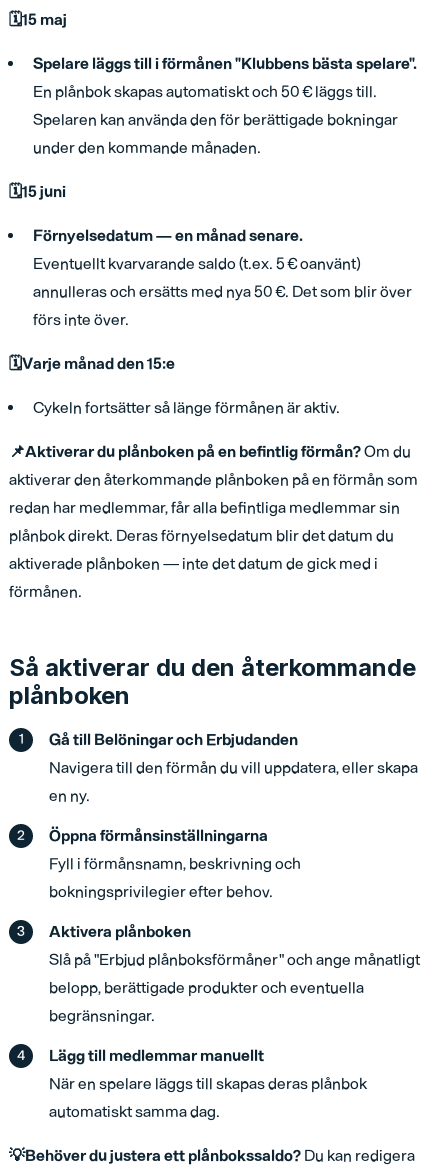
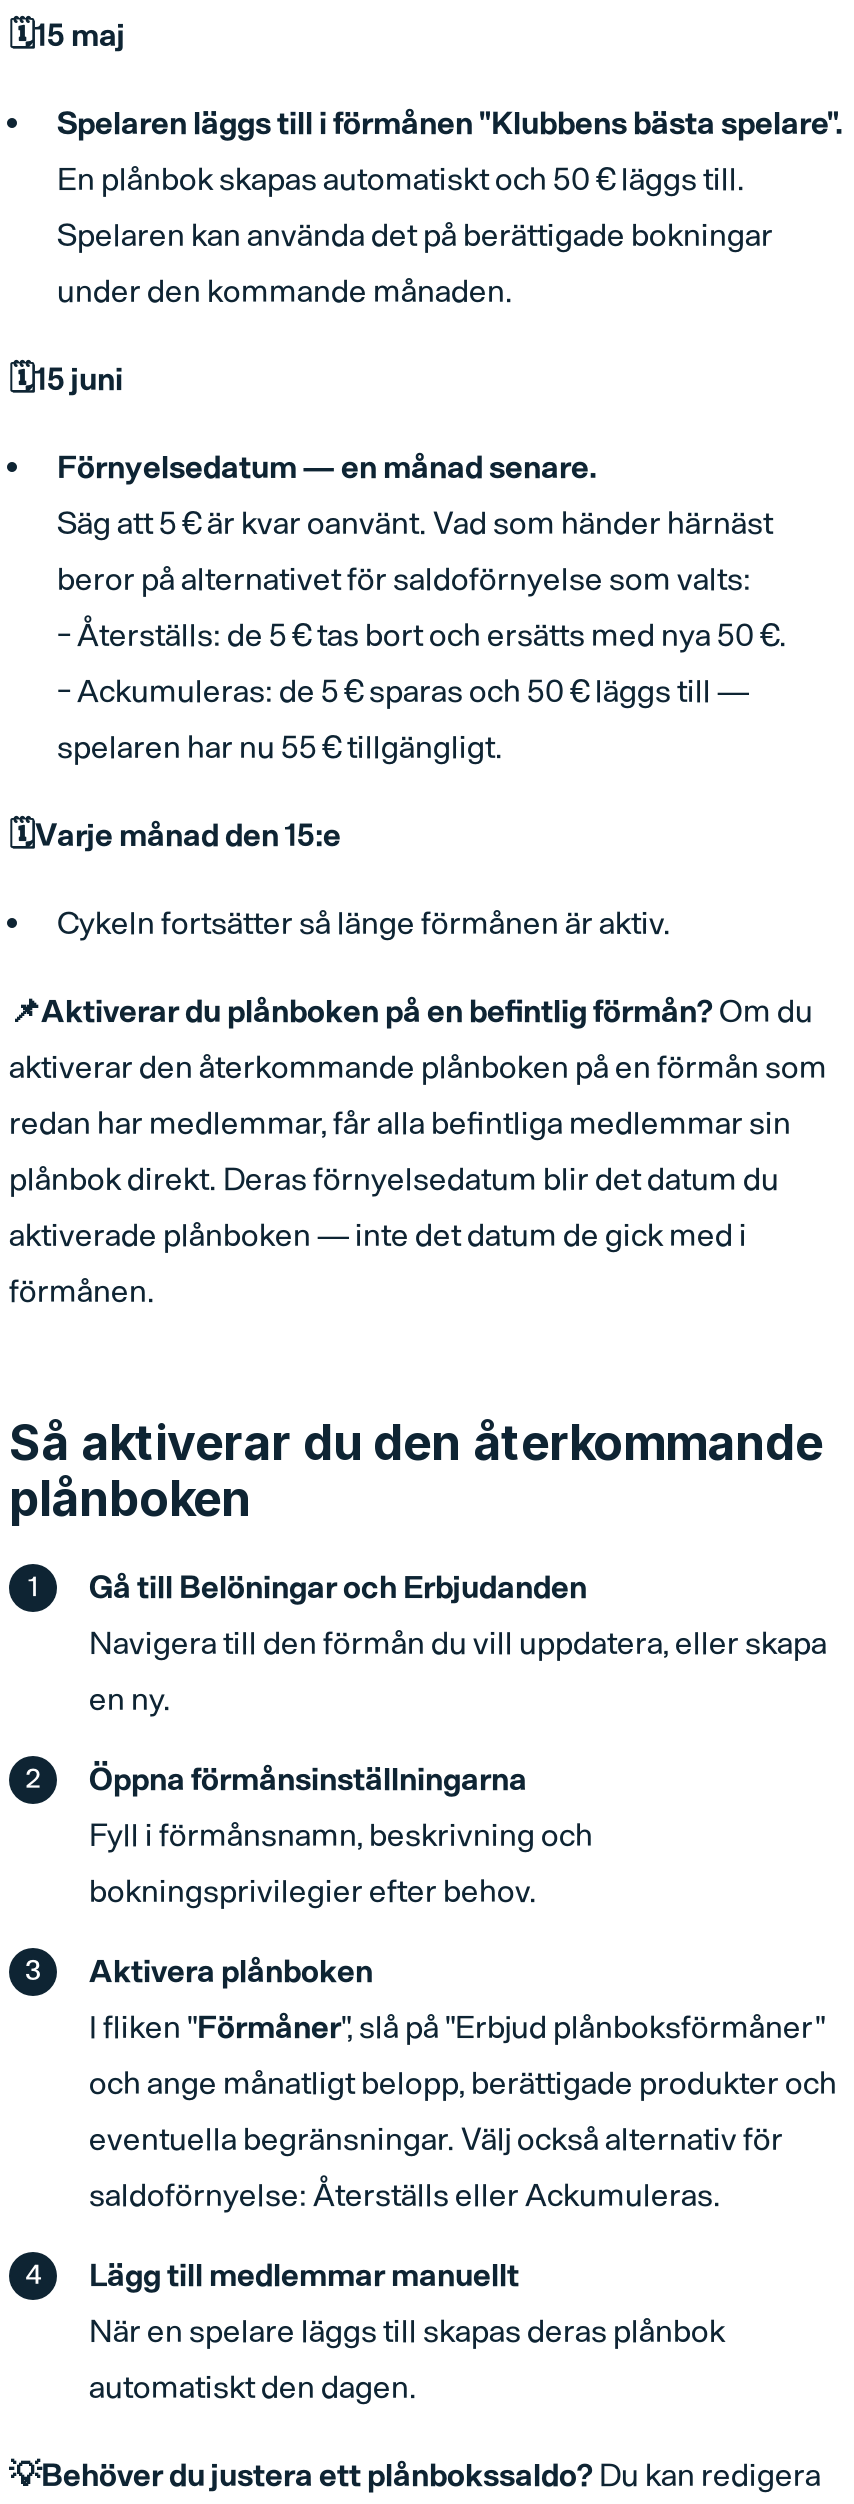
[33,54,417,73] Spelare läggs till i förmånen "Klubbens bästa spelare". -> [57,104,843,142] Spelaren läggs till i förmånen "Klubbens bästa spelare".
[33,110,398,129] Spelaren kan använda den för berättigade bokningar -> [57,216,773,254] Spelaren kan använda det på berättigade bokningar
[33,254,412,329] Eventuellt kvarvarande saldo (t.ex. 5 € oanvänt) | annulleras och ersätts med nya 50 €. Det som blir över | förs inte över. -> [57,504,787,766] Säg att 5 € är kvar oanvänt. Vad som händer härnäst | beror på alternativet för saldoförnyelse som valts: | - Återställs: de 5 € tas bort och ersätts med nya 50 €. | - Ackumuleras: de 5 € sparas och 50 € läggs till — | spelaren har nu 55 € tillgängligt.
[49,950,420,1025] Slå på "Erbjud plånboksförmåner" och ange månatligt | belopp, berättigade produkter och eventuella | begränsningar. -> [89,2008,837,2214] I fliken "Förmåner", slå på "Erbjud plånboksförmåner" | och ange månatligt belopp, berättigade produkter och | eventuella begränsningar. Välj också alternativ för | saldoförnyelse: Återställs eller Ackumuleras.
[49,1102,220,1121] automatiskt samma dag. -> [89,2368,417,2406] automatiskt den dagen.

